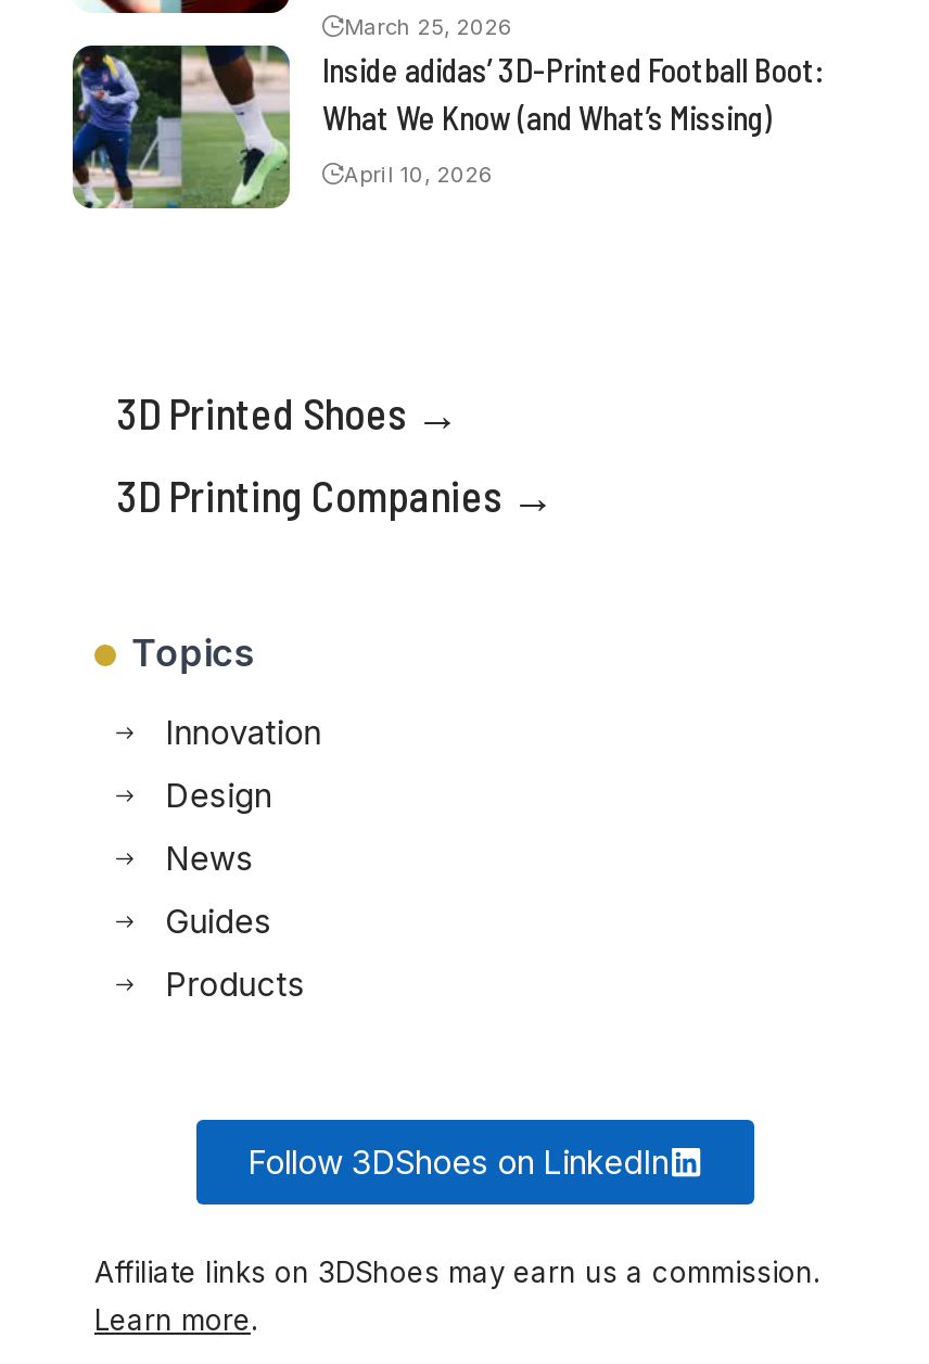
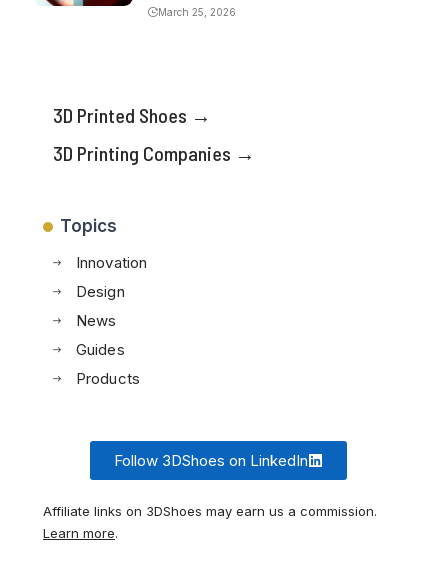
[71,43,824,211] [image] | Inside adidas’ 3D-Printed Football Boot: | What We Know (and What’s Missing) | April 10, 2026 -> none

